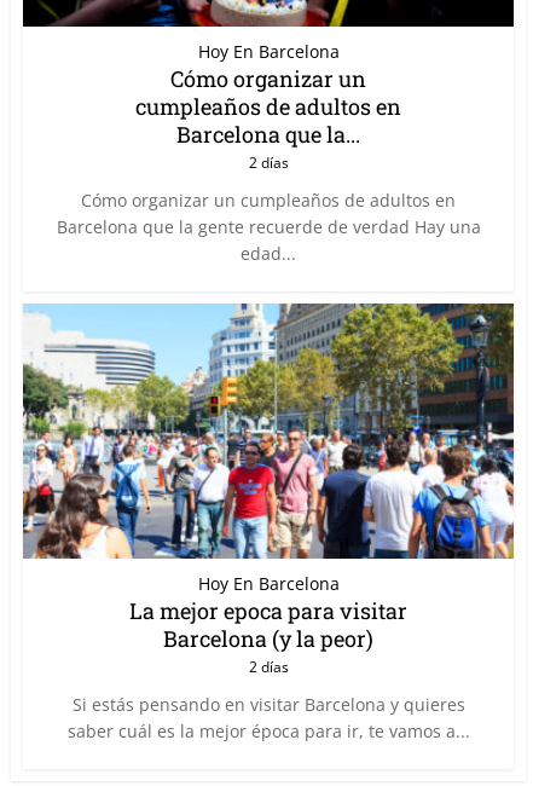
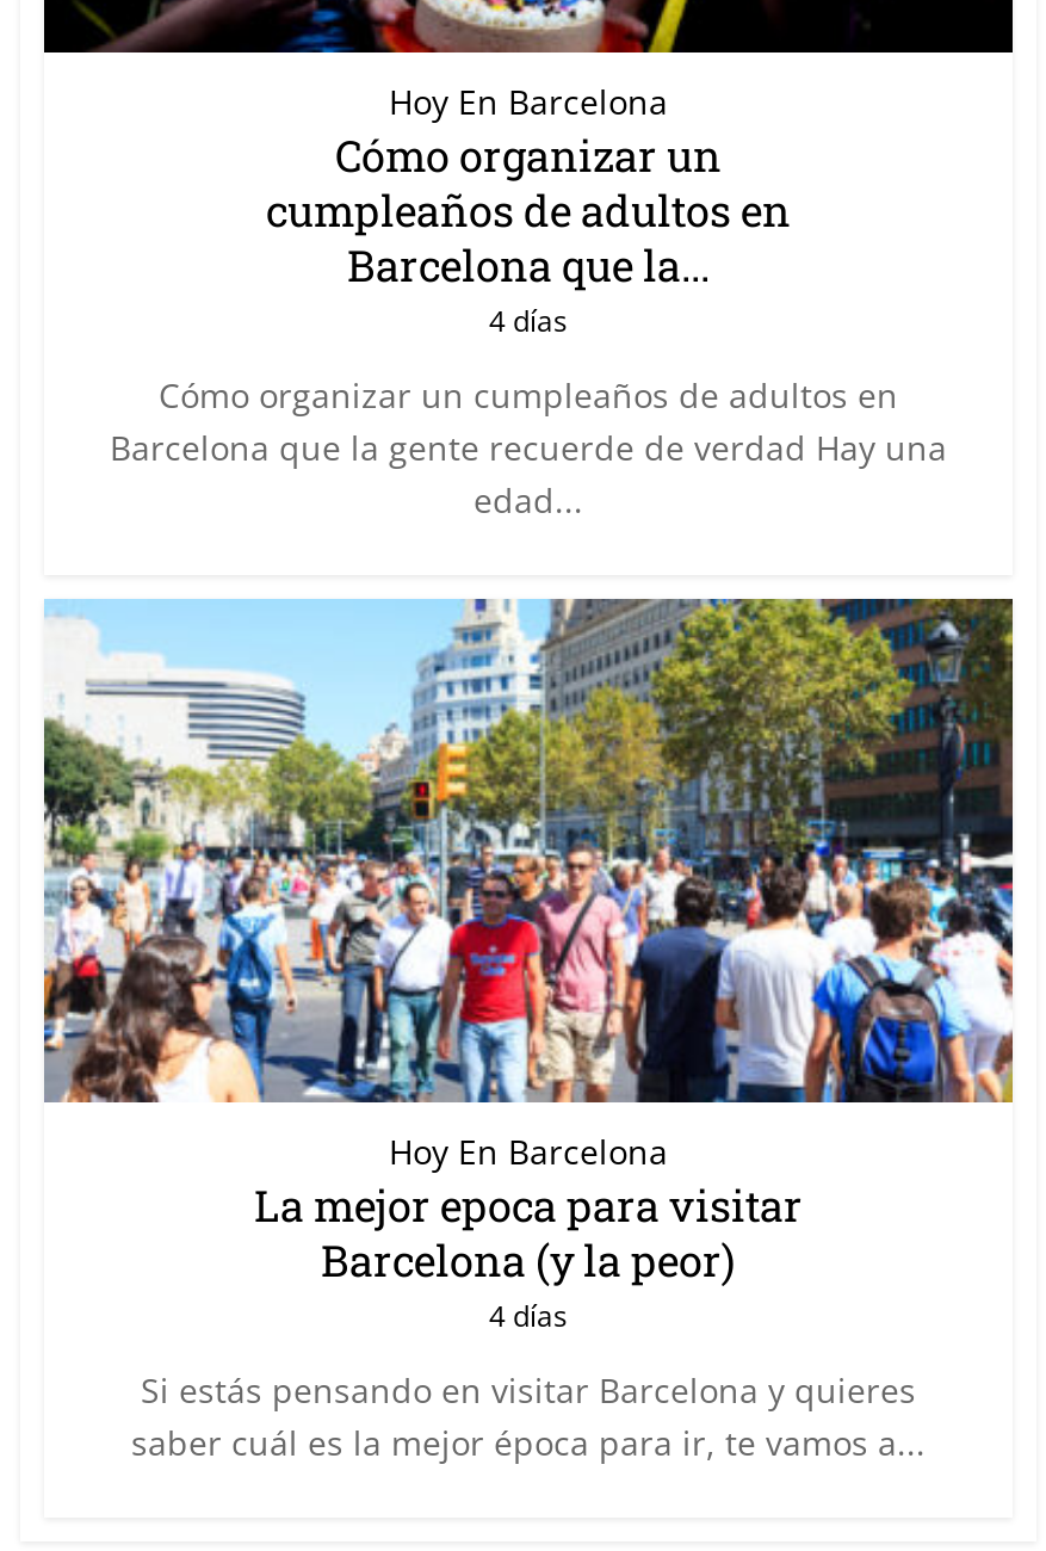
[248,153,288,173] 2 días -> [489,301,568,342] 4 días
[248,657,288,677] 2 días -> [489,1296,568,1337] 4 días

